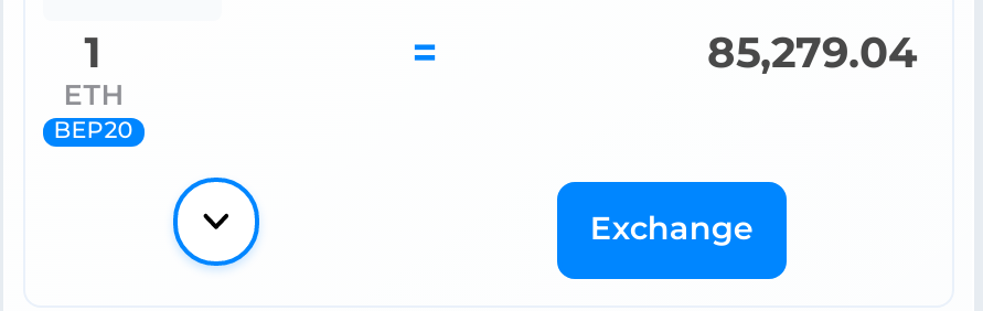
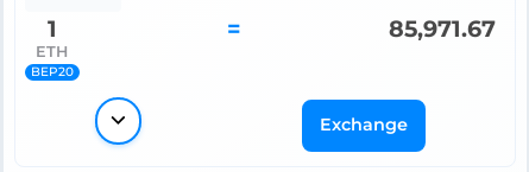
[707,24,917,77] 85,279.04 -> [389,15,496,43] 85,971.67

